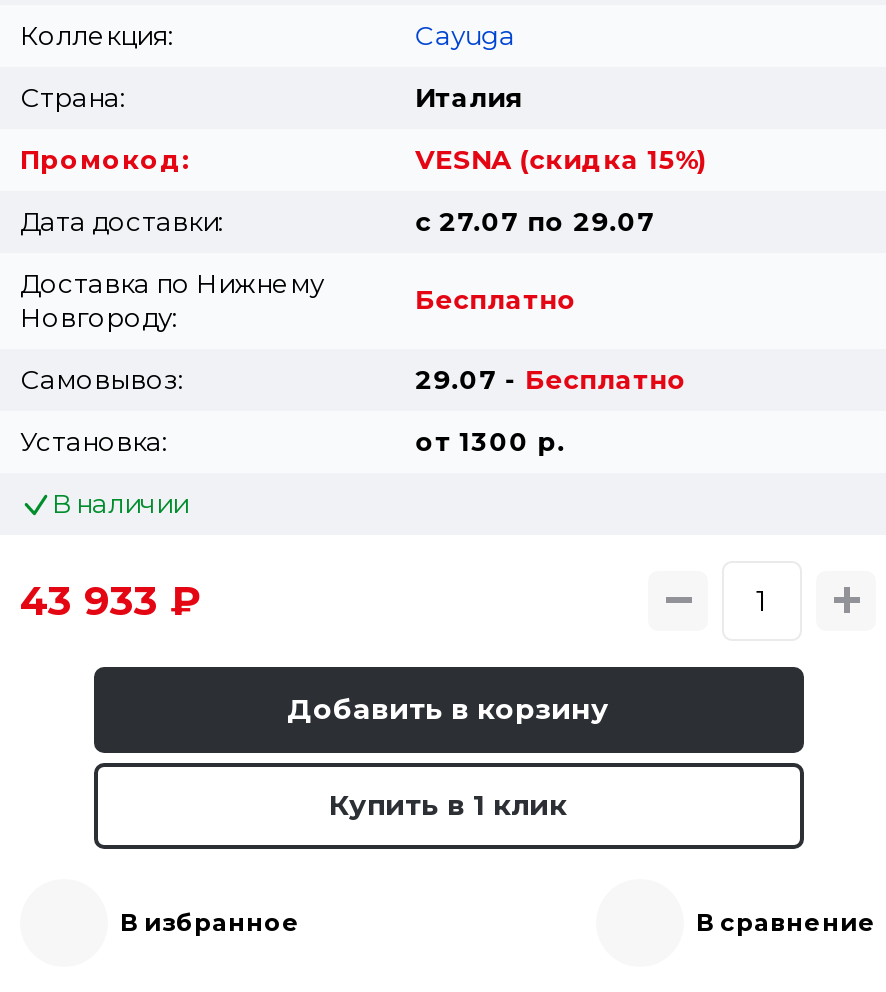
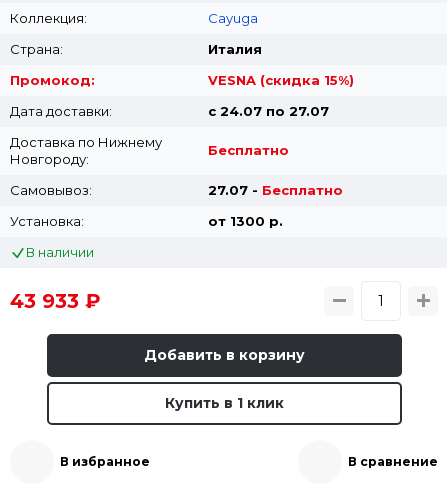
[415,204,655,236] с 27.07 по 29.07 -> [208,103,329,119] с 24.07 по 27.07
[415,362,687,394] 29.07 - Бесплатно -> [208,182,343,198] 27.07 - Бесплатно

